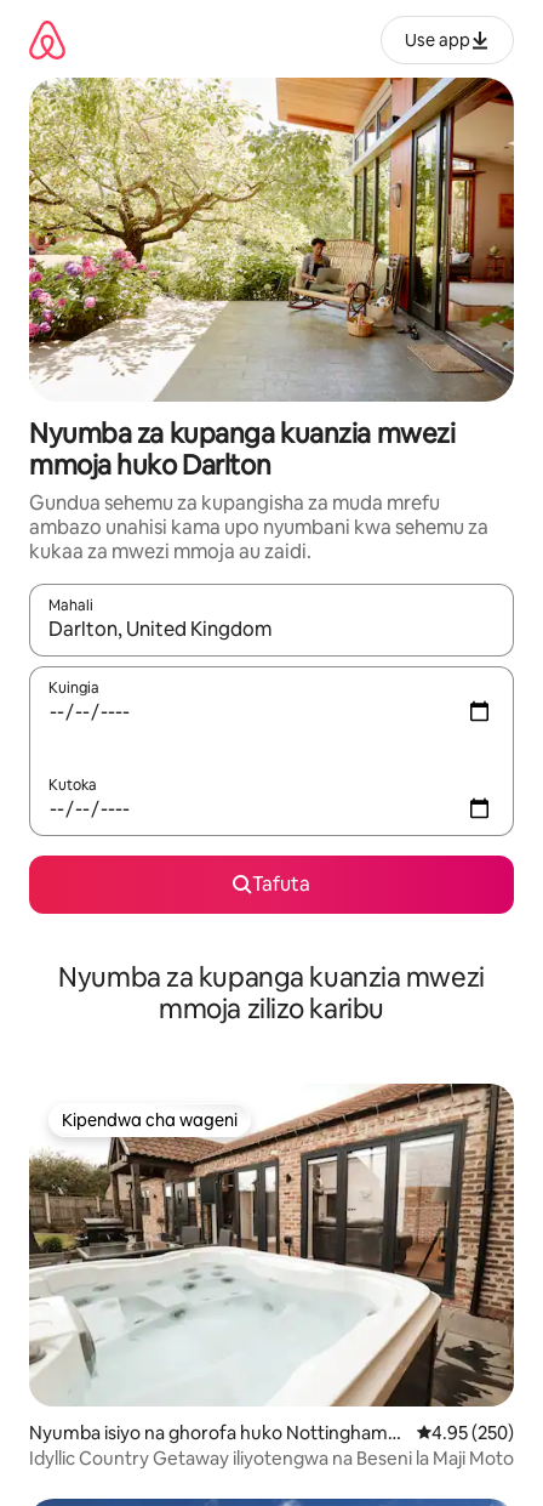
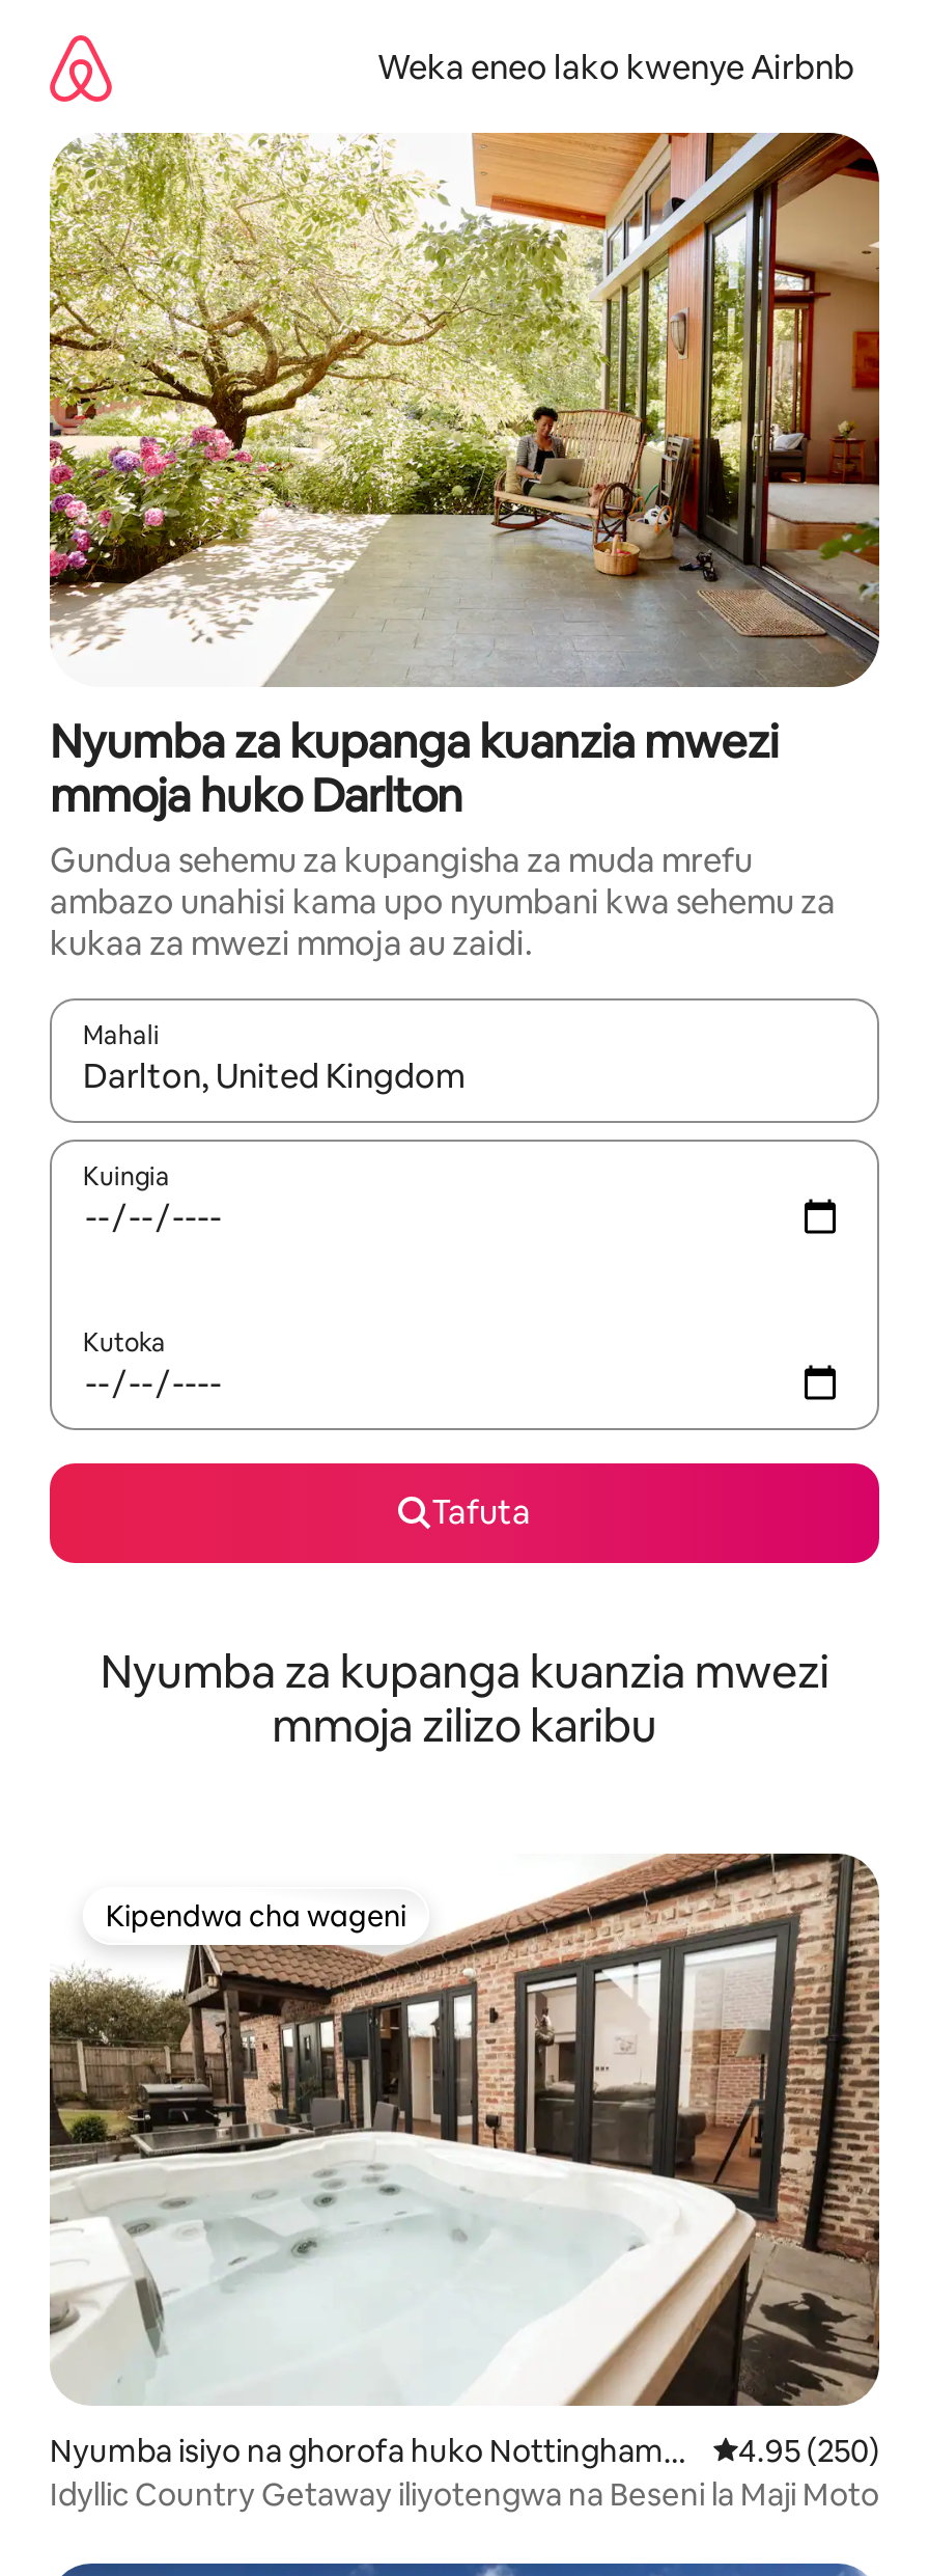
[405,29,470,50] Use app -> [377,45,854,88] Weka eneo lako kwenye Airbnb

